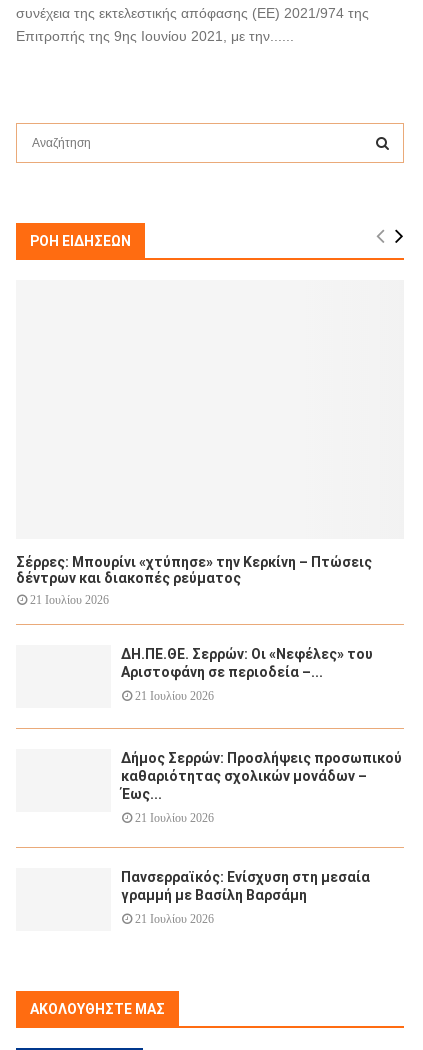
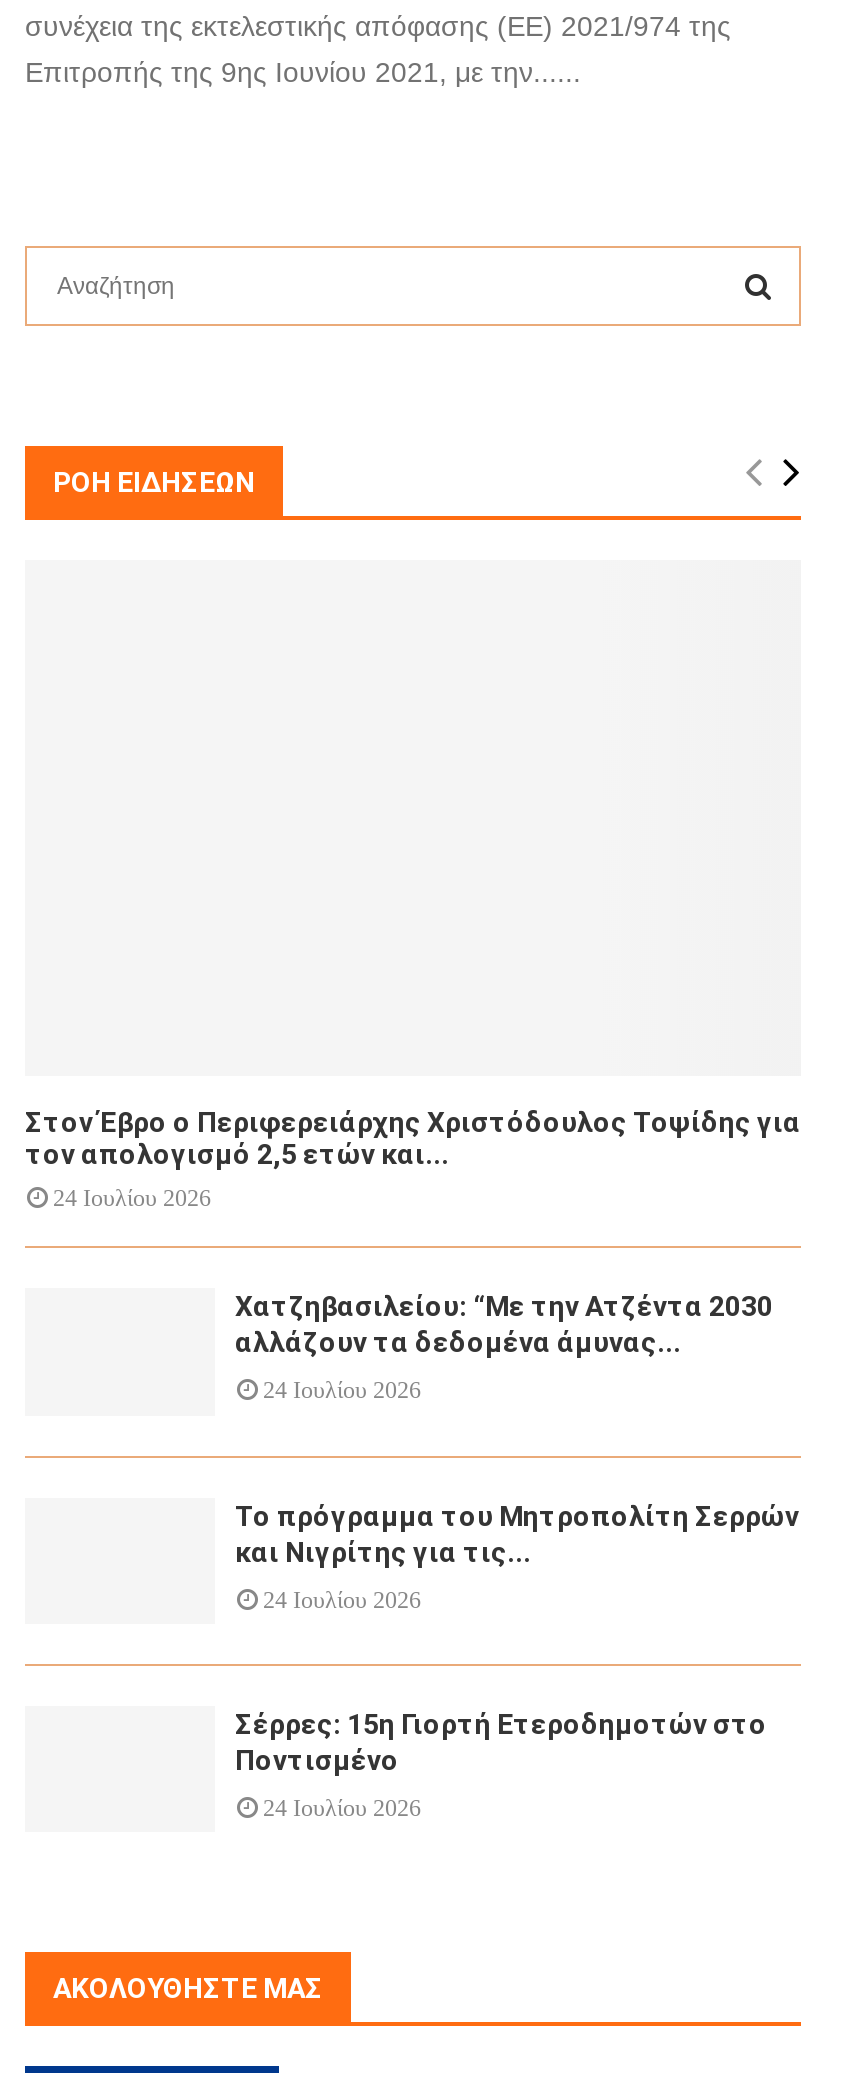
[16,554,372,607] Σέρρες: Μπουρίνι «χτύπησε» την Κερκίνη – Πτώσεις | δέντρων και διακοπές ρεύματος | 21 Ιουλίου 2026 -> [25,1107,801,1213] Στον Έβρο ο Περιφερειάρχης Χριστόδουλος Τοψίδης για | τον απολογισμό 2,5 ετών και... | 24 Ιουλίου 2026
[121,646,373,680] ΔΗ.ΠΕ.ΘΕ. Σερρών: Οι «Νεφέλες» του | Αριστοφάνη σε περιοδεία –... -> [235,1291,773,1359] Χατζηβασιλείου: “Με την Ατζέντα 2030 | αλλάζουν τα δεδομένα άμυνας...
[135,689,214,703] 21 Ιουλίου 2026 -> [263,1377,421,1405] 24 Ιουλίου 2026
[121,750,402,802] Δήμος Σερρών: Προσλήψεις προσωπικού | καθαριότητας σχολικών μονάδων – | Έως... -> [235,1499,799,1567] Το πρόγραμμα του Μητροπολίτη Σερρών | και Νιγρίτης για τις...
[135,811,214,825] 21 Ιουλίου 2026 -> [263,1585,421,1613] 24 Ιουλίου 2026
[121,869,370,903] Πανσερραϊκός: Ενίσχυση στη μεσαία | γραμμή με Βασίλη Βαρσάμη -> [235,1708,767,1776] Σέρρες: 15η Γιορτή Ετεροδημοτών στο | Ποντισμένο
[135,912,214,926] 21 Ιουλίου 2026 -> [263,1794,421,1822] 24 Ιουλίου 2026

